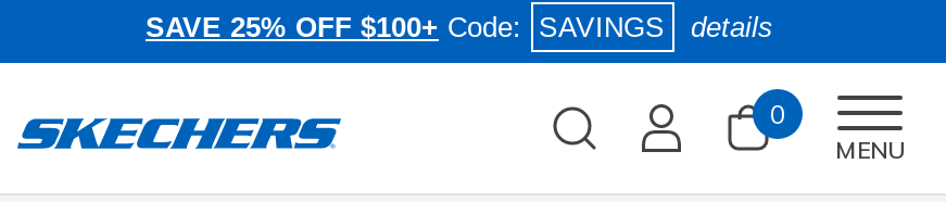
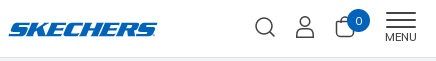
[146,11,773,43] SAVE 25% OFF $100+ Code: SAVINGS | details -> none

